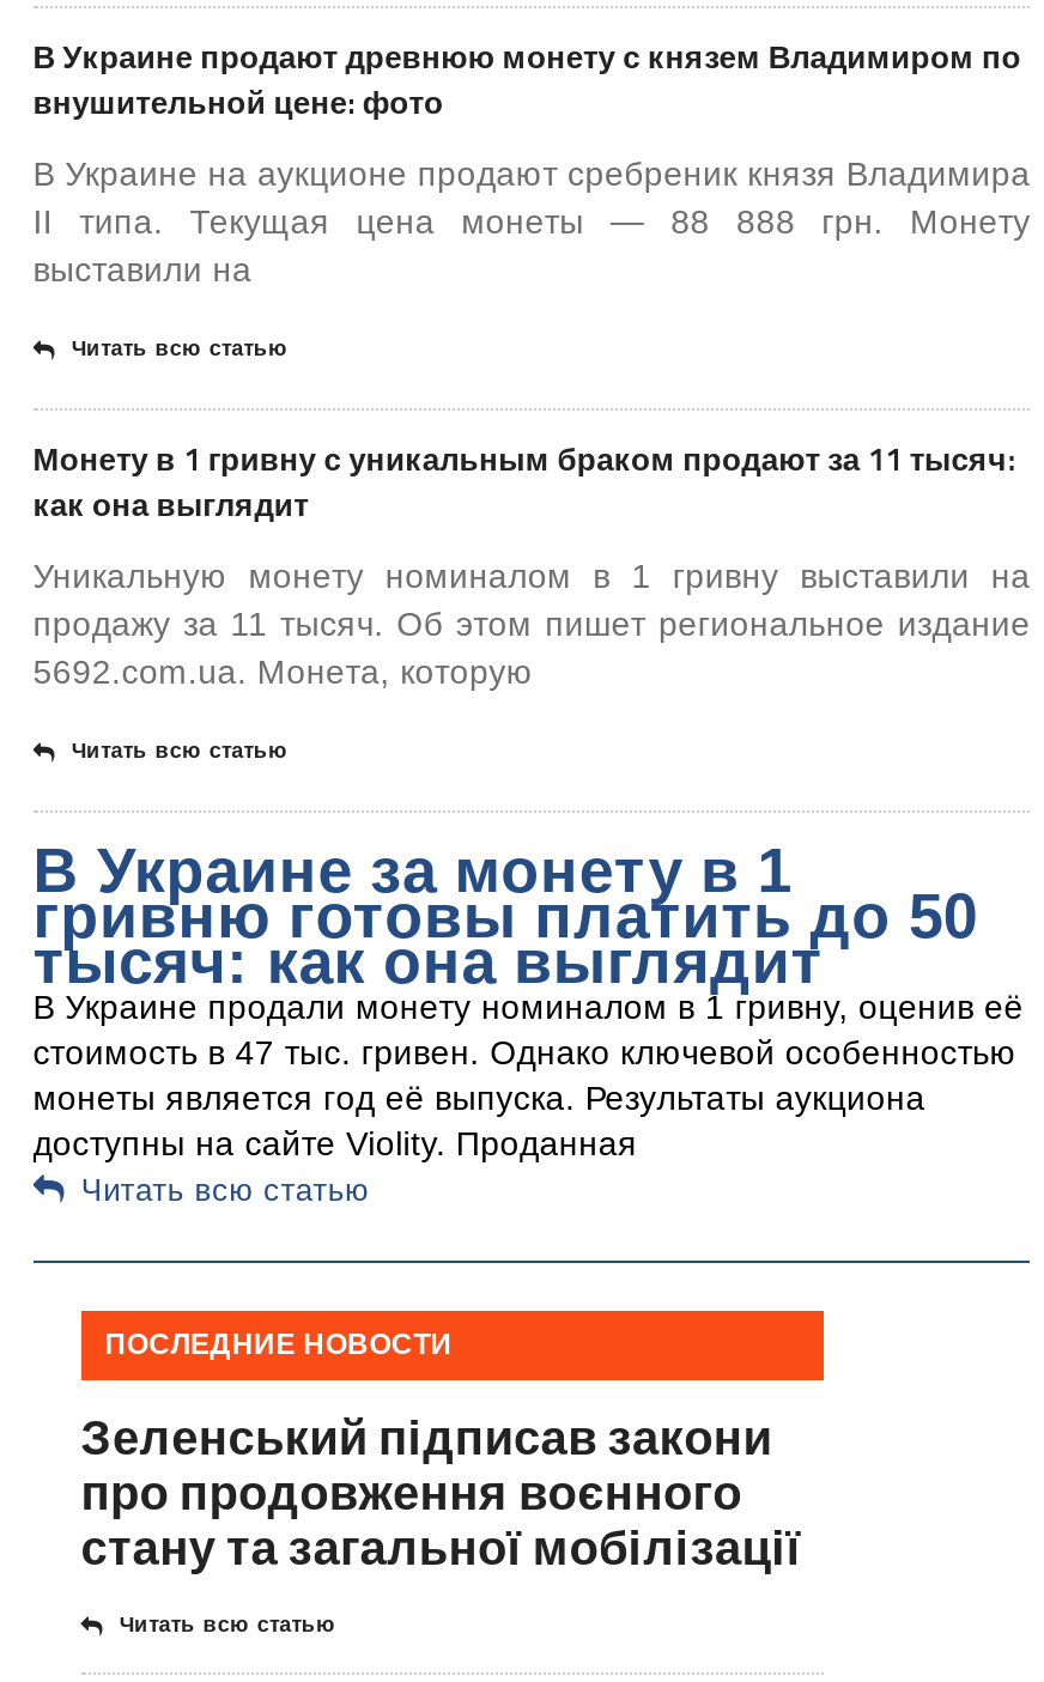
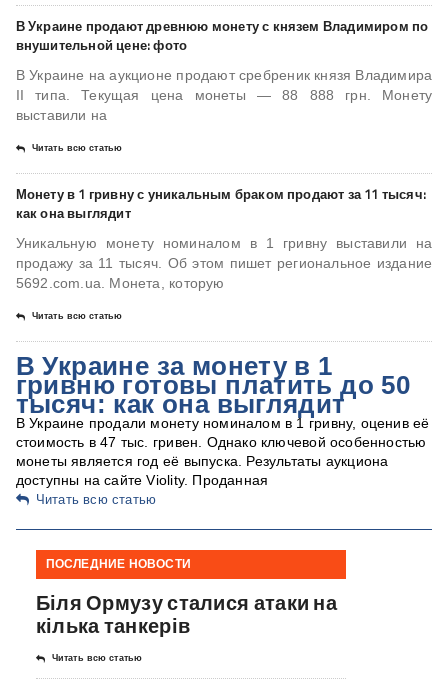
[81,1400,801,1584] Зеленський підписав закони | про продовження воєнного | стану та загальної мобілізації -> [36,587,337,641] Біля Ормузу сталися атаки на | кілька танкерів

